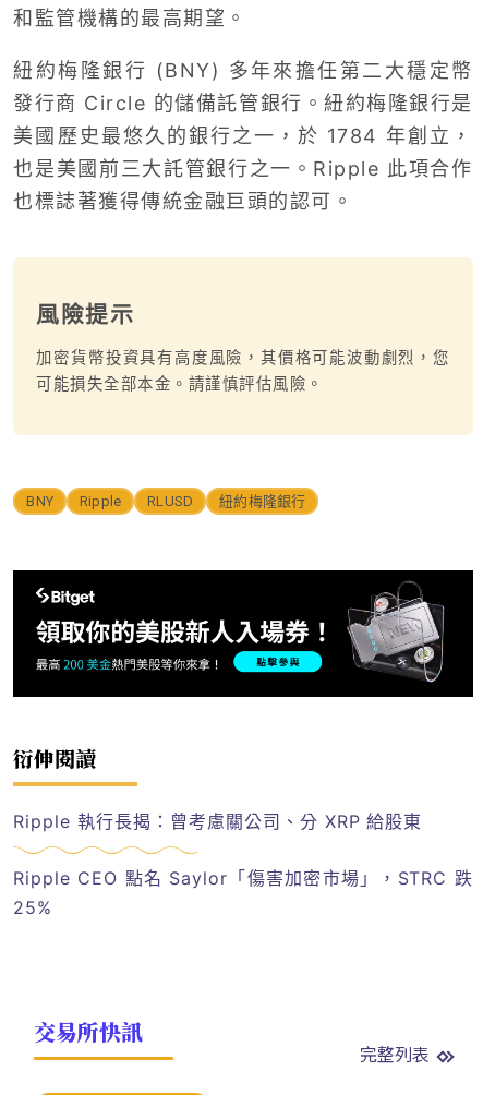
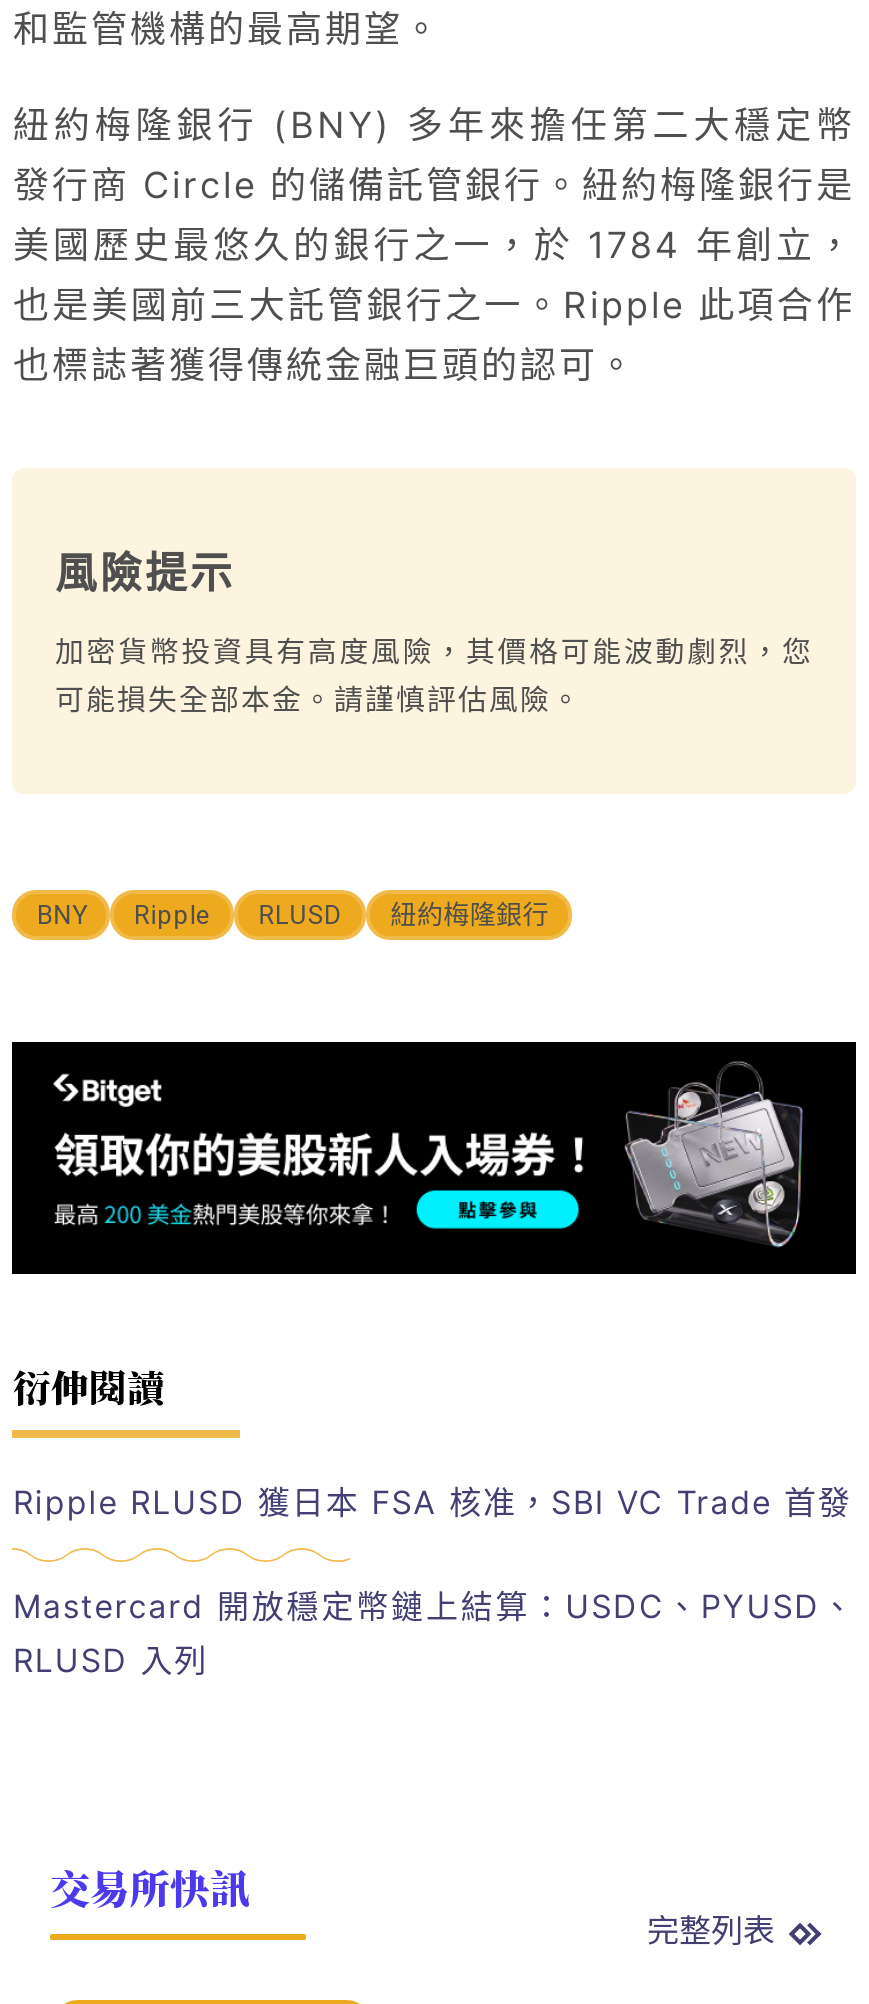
[14,810,422,832] Ripple 執行長揭：曾考慮關公司、分 XRP 給股東 -> [13,1481,852,1521] Ripple RLUSD 獲日本 FSA 核准，SBI VC Trade 首發
[14,867,473,919] Ripple CEO 點名 Saylor「傷害加密市場」，STRC 跌 | 25% -> [13,1587,855,1681] Mastercard 開放穩定幣鏈上結算：USDC、PYUSD、 | RLUSD 入列

